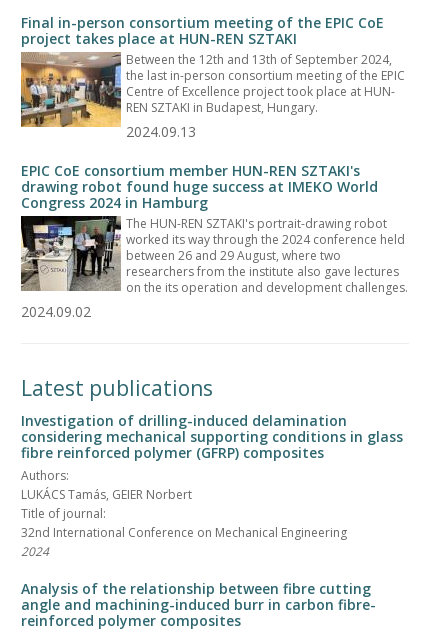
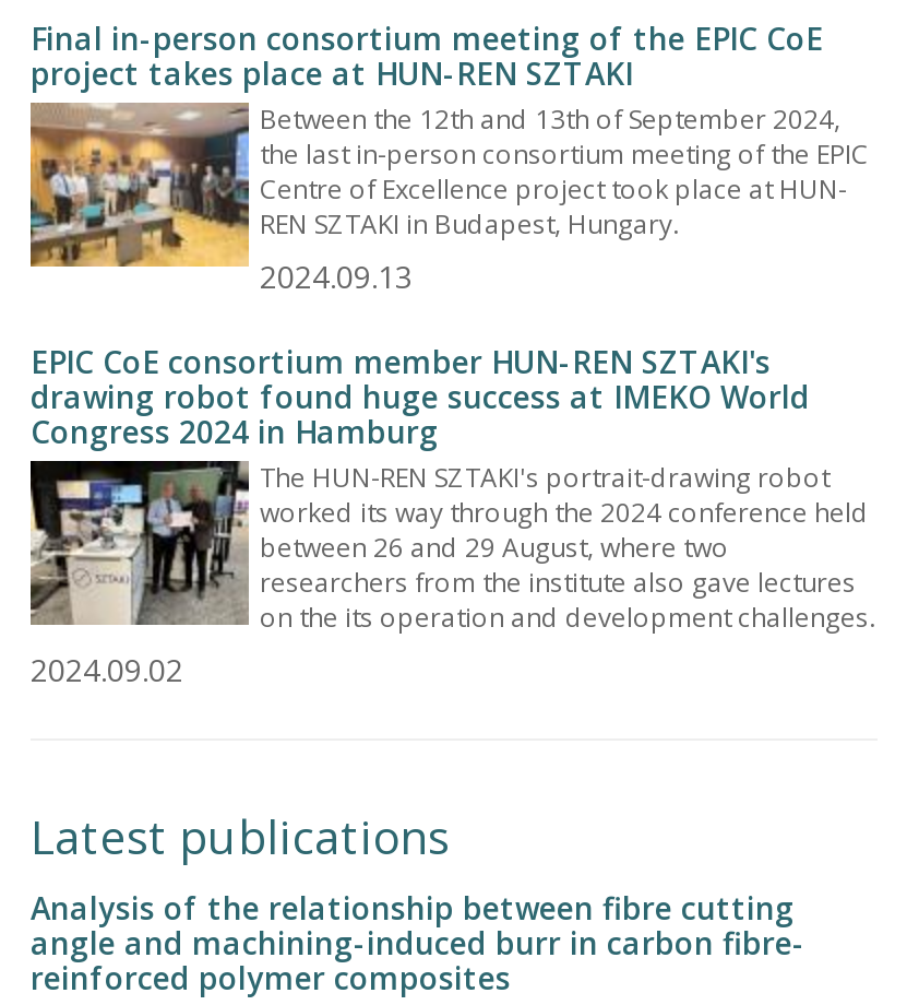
[21,410,403,559] Investigation of drilling-induced delamination | considering mechanical supporting conditions in glass | fibre reinforced polymer (GFRP) composites | Authors: | LUKÁCS Tamás, GEIER Norbert | Title of journal: | 32nd International Conference on Mechanical Engineering | 2024 -> none

